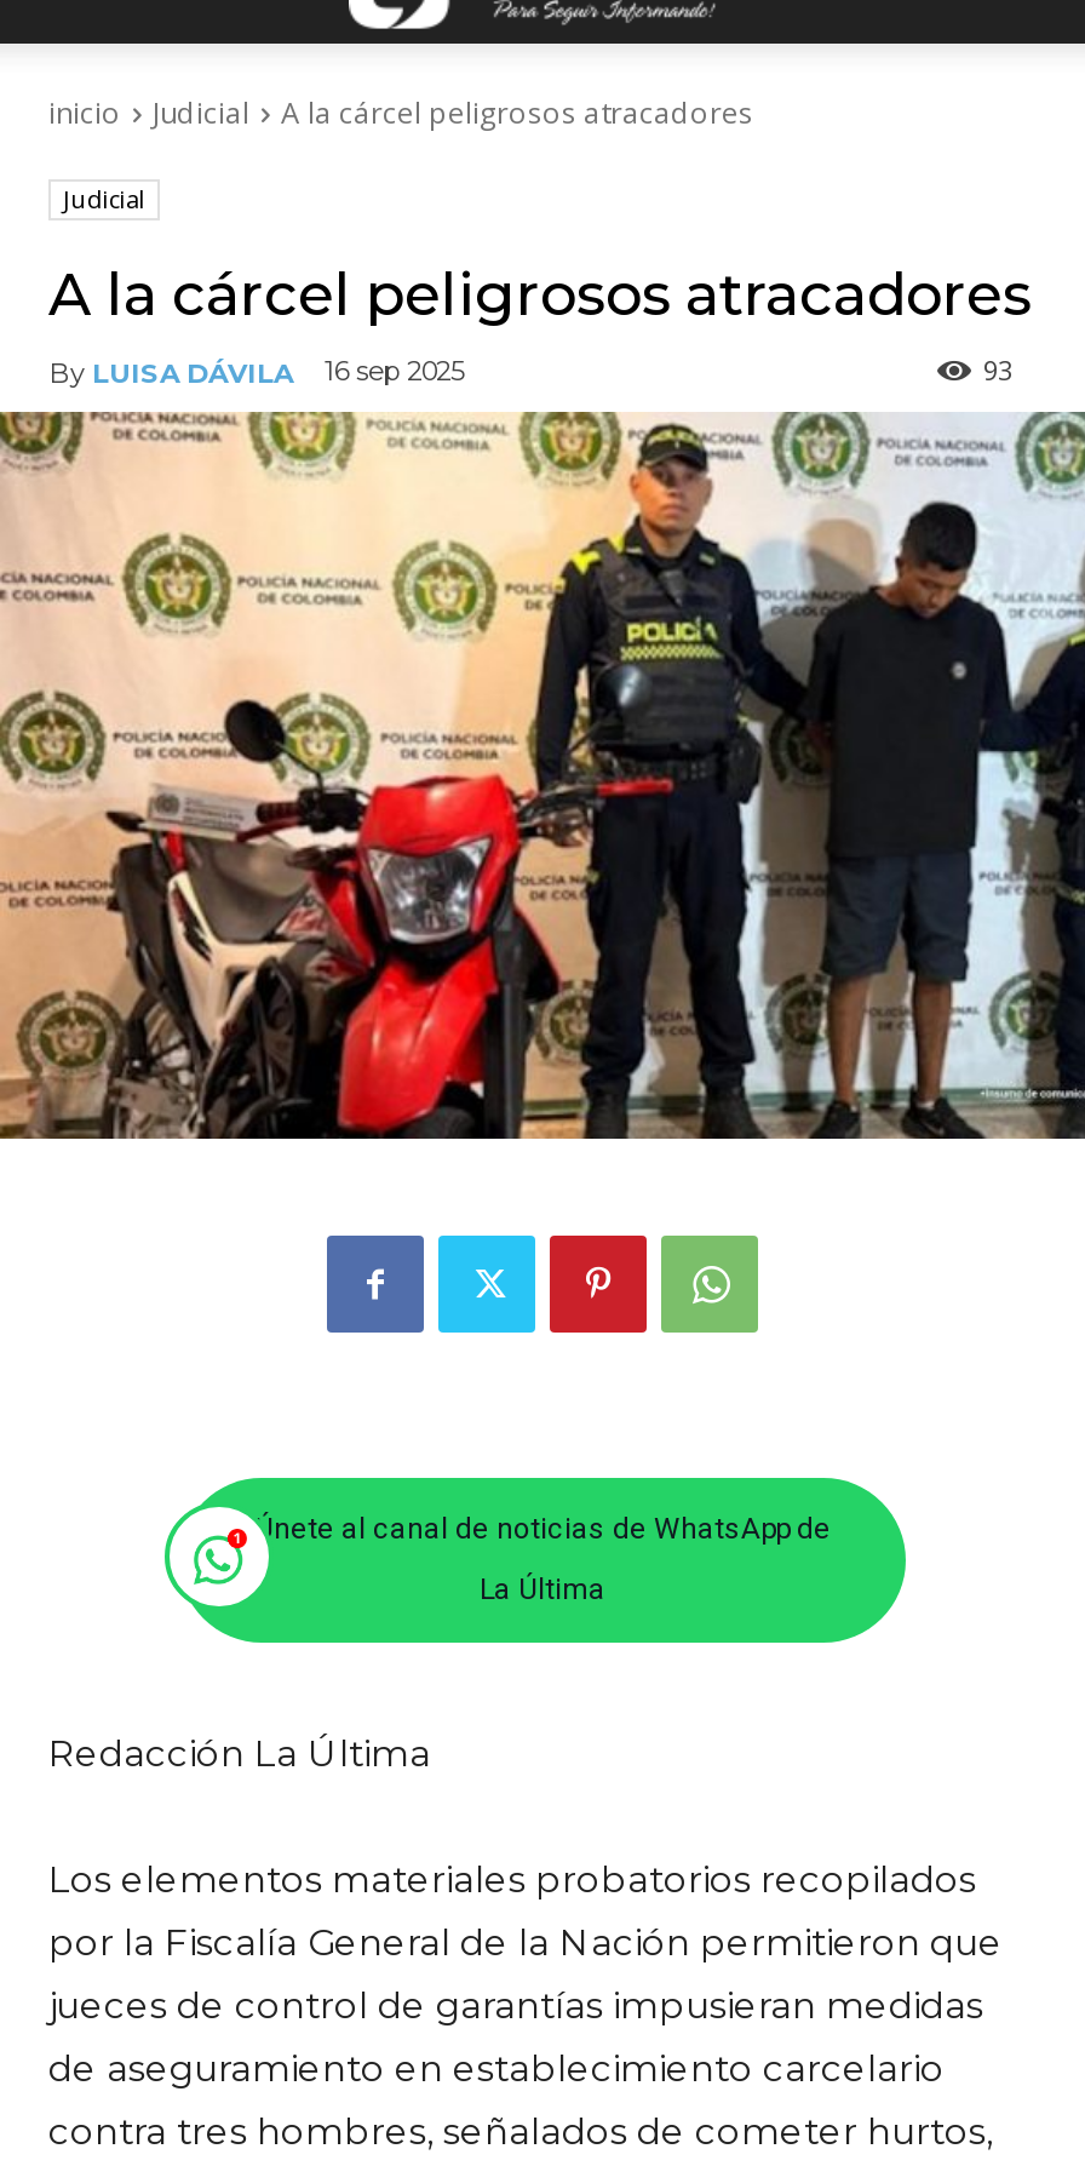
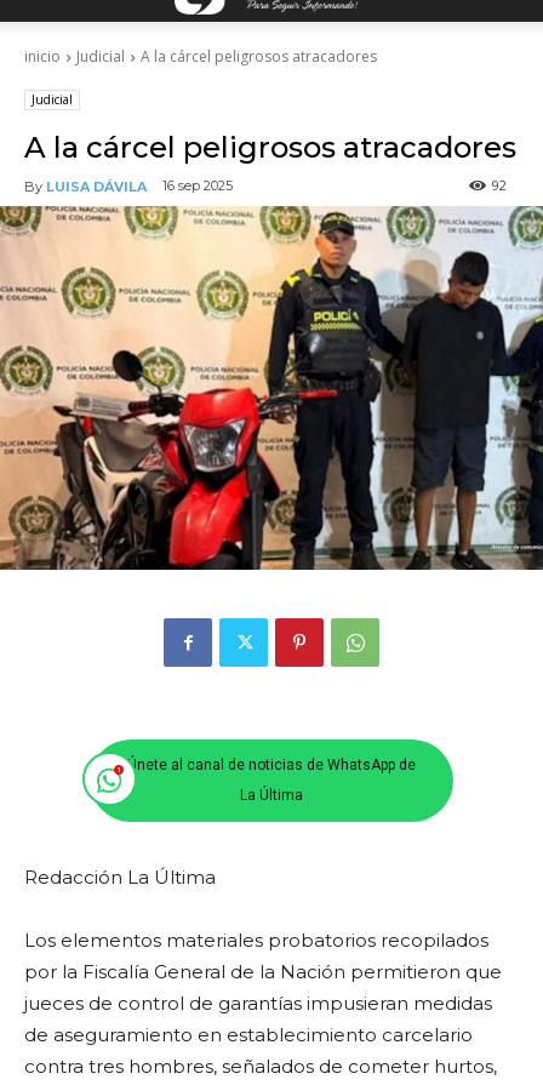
[983,352,1012,388] 93 -> [492,176,507,194] 92

